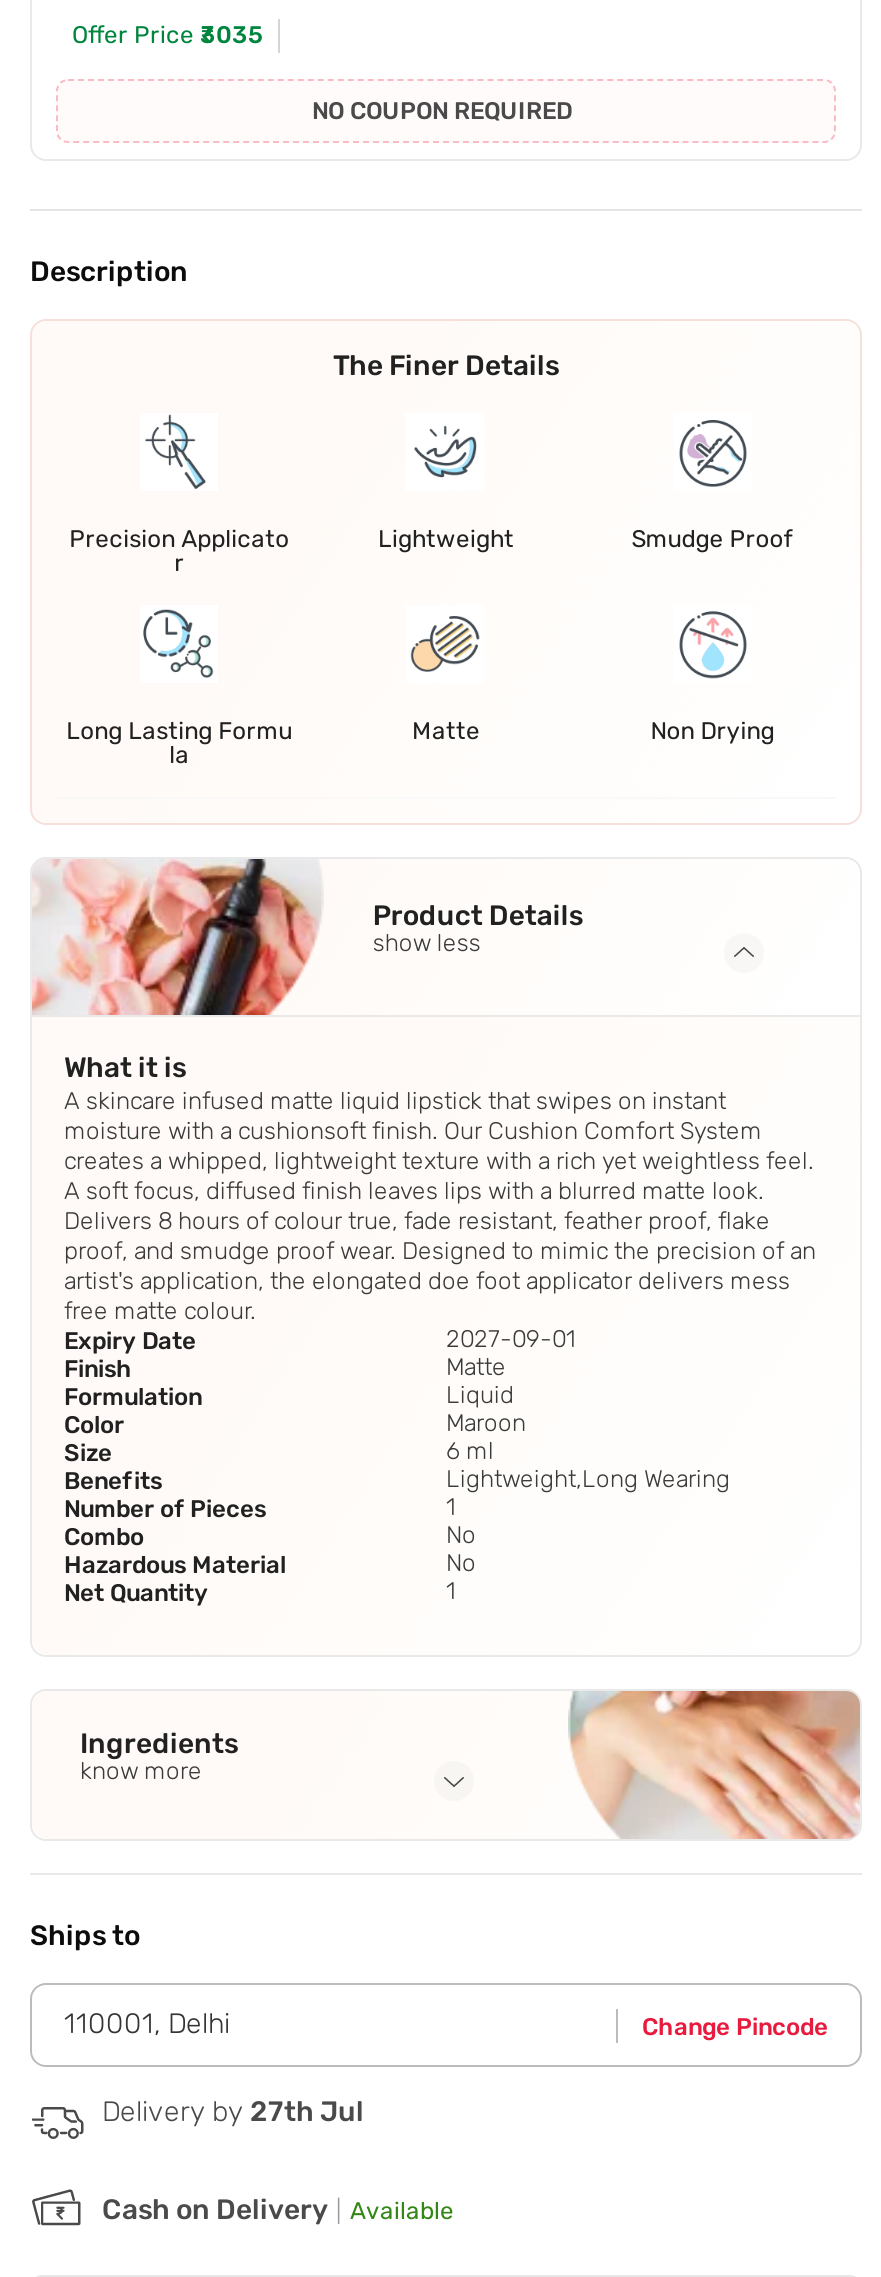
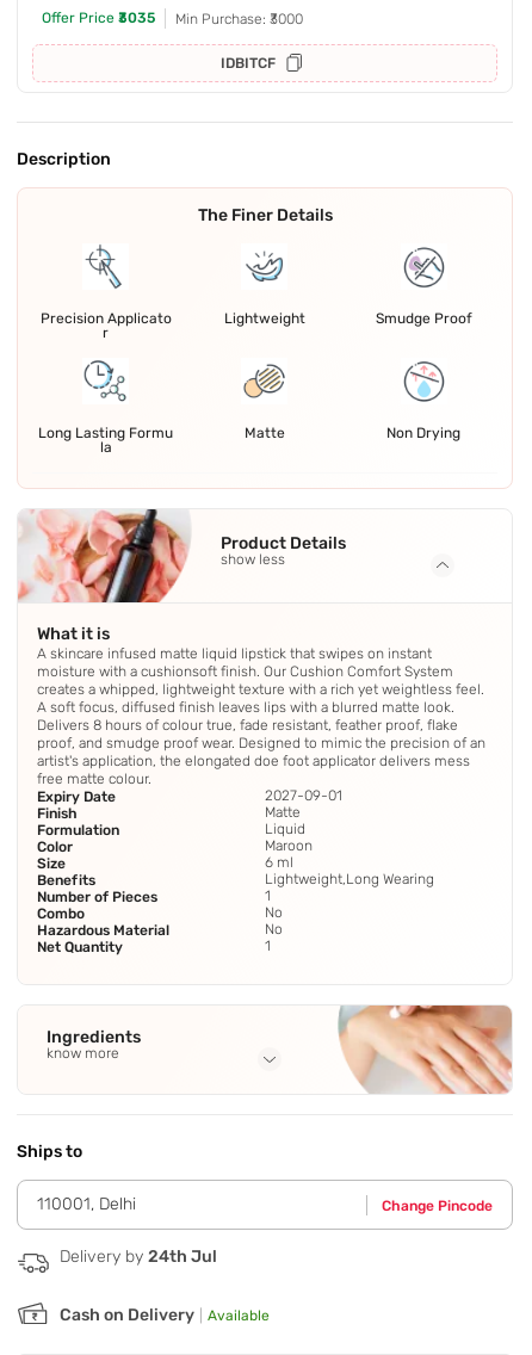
[312,98,572,126] NO COUPON REQUIRED -> [175,10,303,72] Min Purchase: ₹3000 | IDBITCF
[102,2095,364,2129] Delivery by 27th Jul -> [60,1246,217,1267] Delivery by 24th Jul

